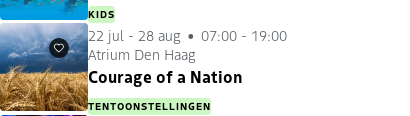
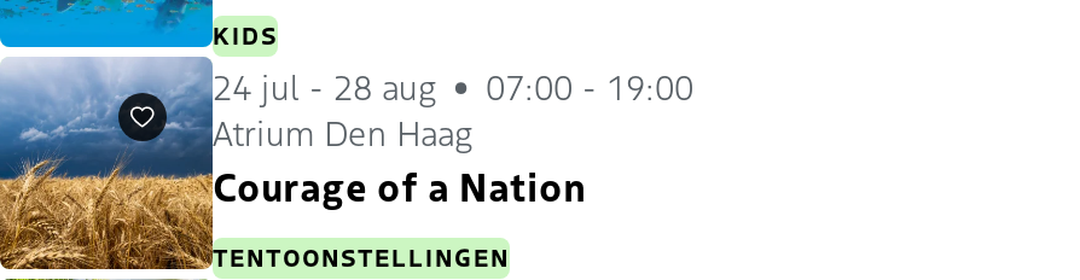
[88,25,287,45] 22 jul - 28 aug 07:00 - 19:00 -> [213,62,693,110] 24 jul - 28 aug 07:00 - 19:00

